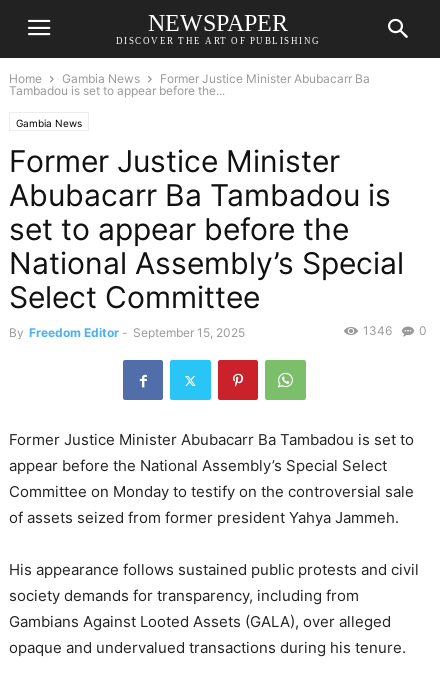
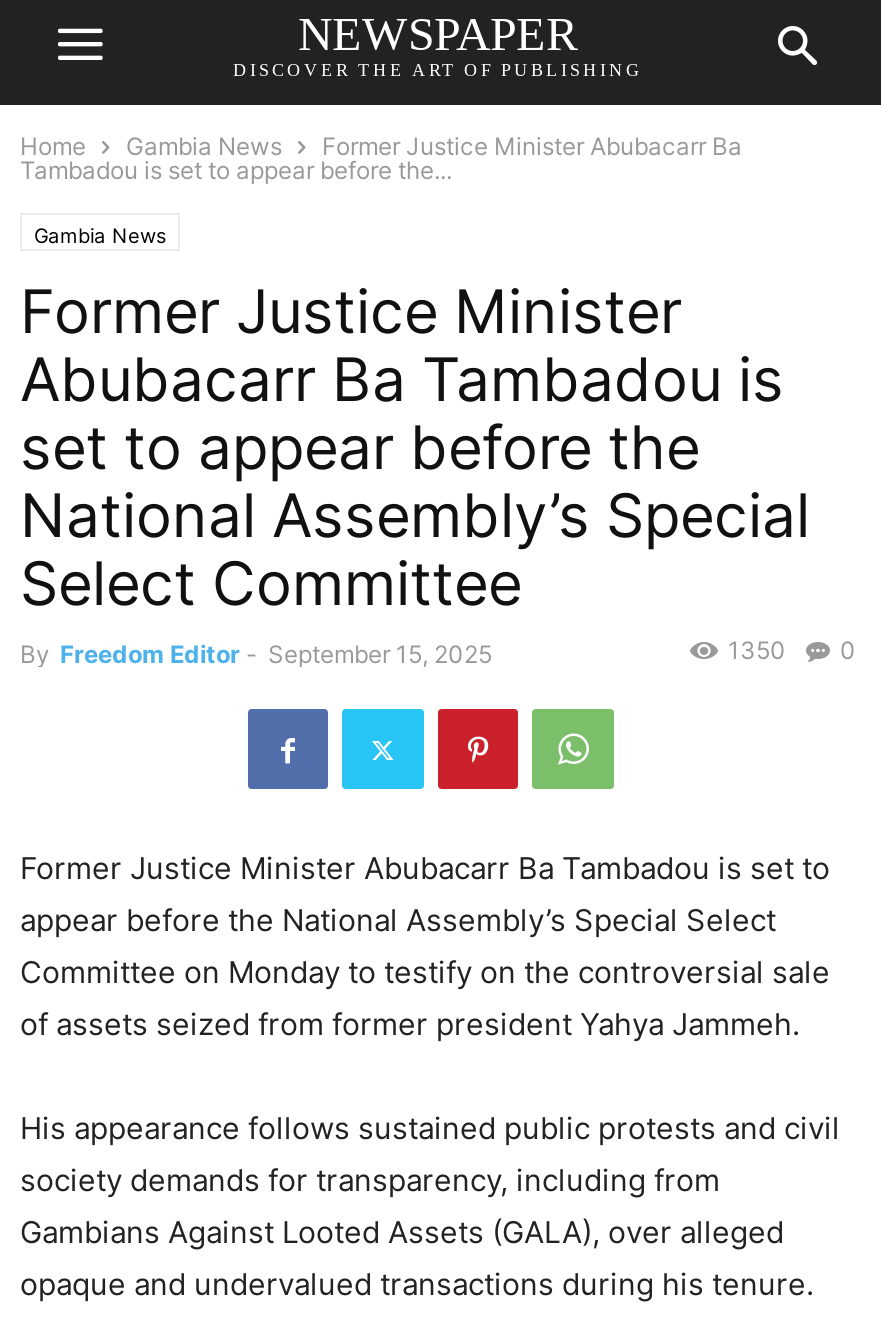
[363,323,427,338] 1346 0 -> [728,635,856,665] 1350 0

